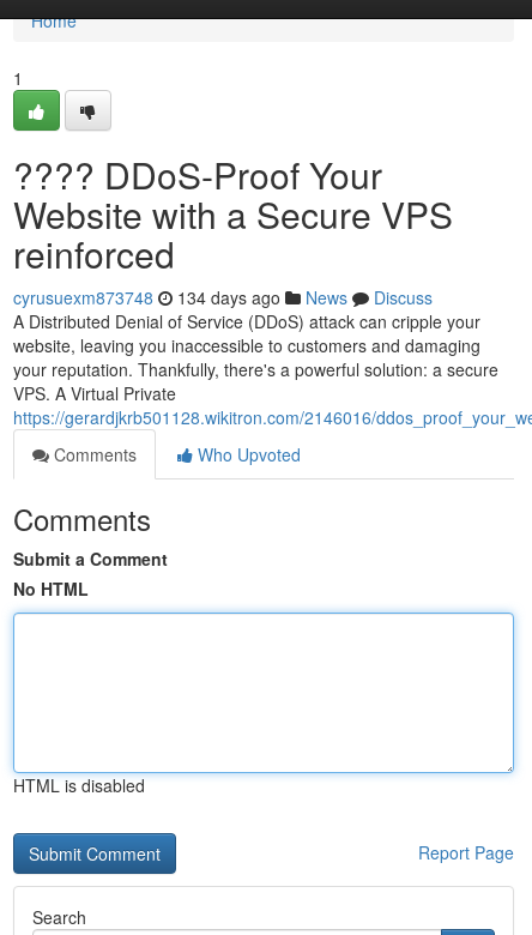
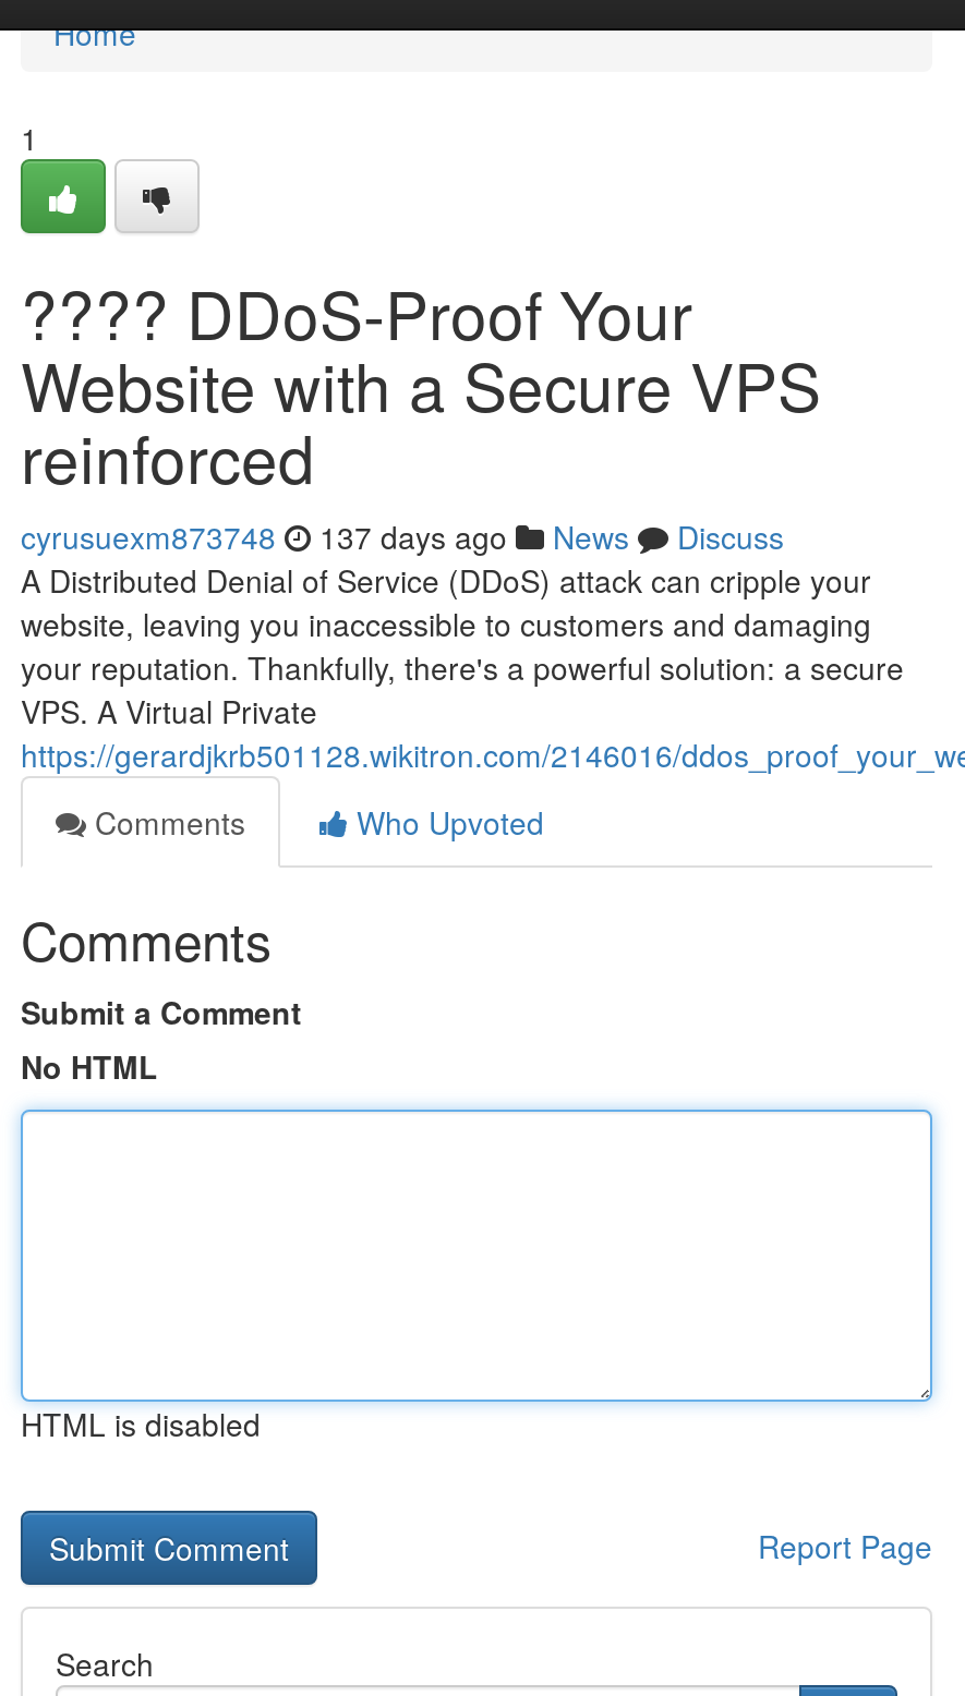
[13,285,433,309] cyrusuexm873748 134 days ago News Discuss -> [21,514,784,558] cyrusuexm873748 137 days ago News Discuss

